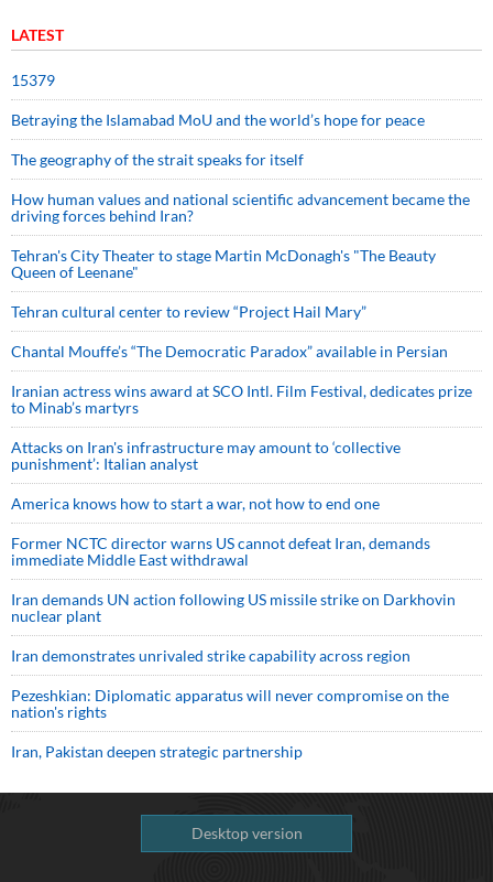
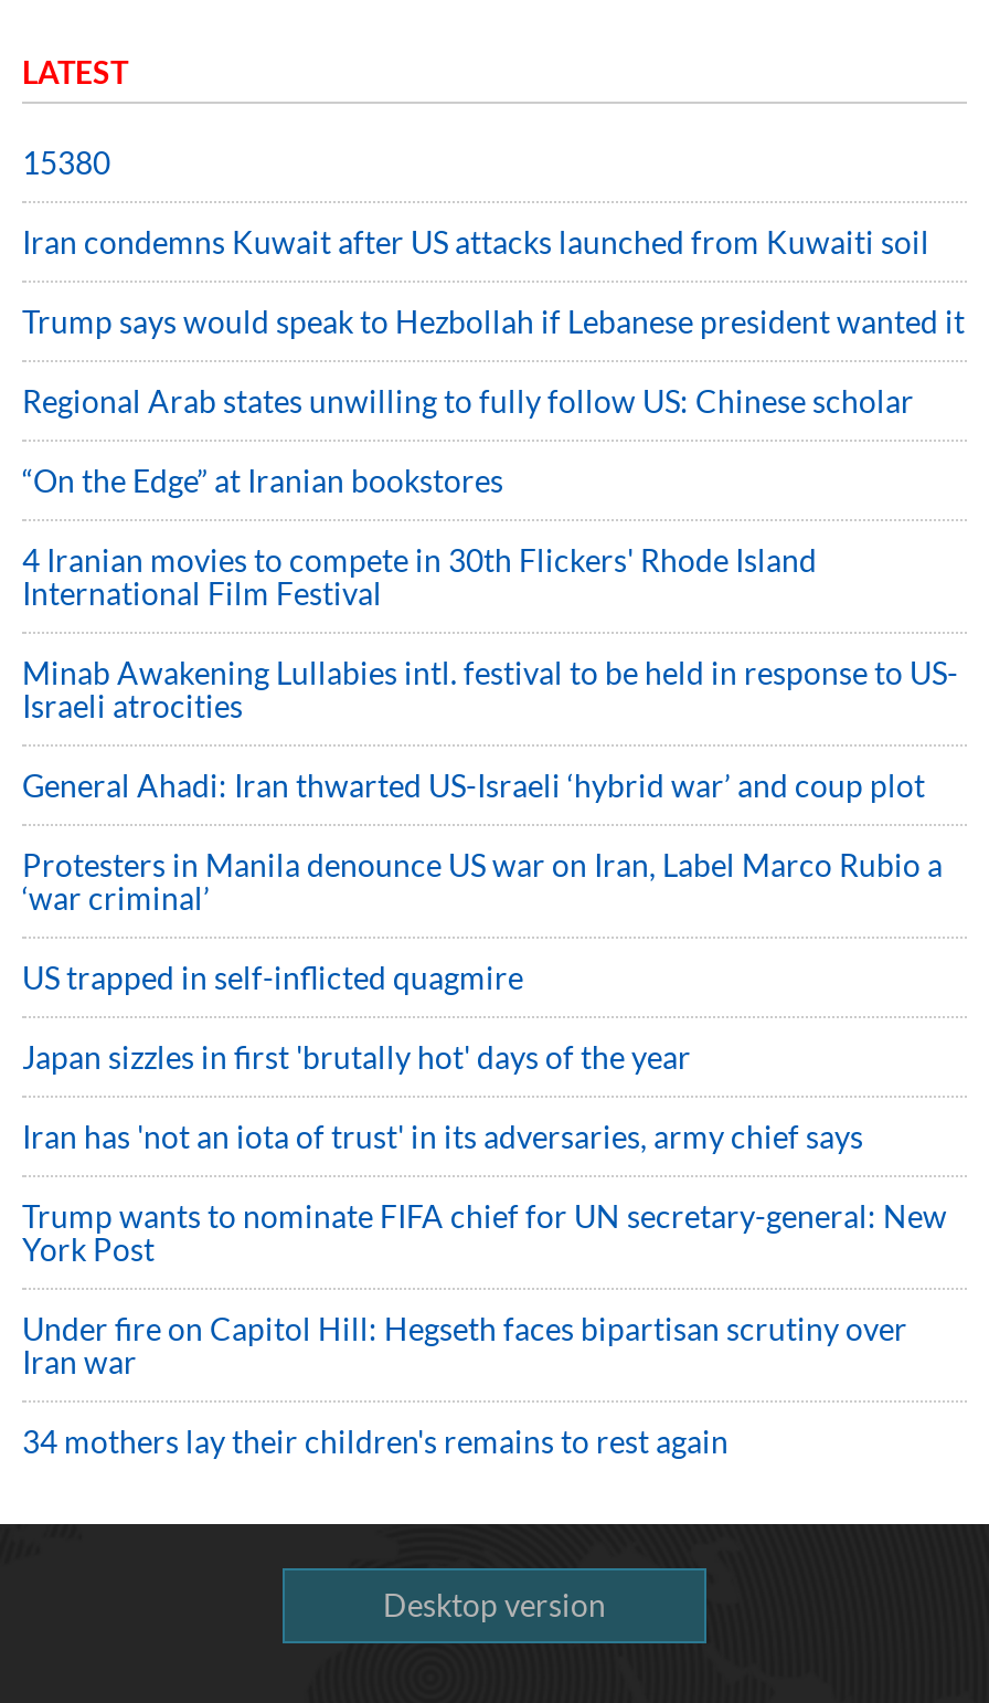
[11,71,55,90] 15379 -> [22,144,110,182] 15380
[11,111,425,129] Betraying the Islamabad MoU and the world’s hope for peace -> [22,224,929,262] Iran condemns Kuwait after US attacks launched from Kuwaiti soil
[11,150,304,169] The geography of the strait speaks for itself -> [22,303,965,341] Trump says would speak to Hezbollah if Lebanese president wanted it
[11,190,470,225] How human values and national scientific advancement became the | driving forces behind Iran? -> [22,383,914,421] Regional Arab states unwilling to fully follow US: Chinese scholar
[11,246,436,282] Tehran's City Theater to stage Martin McDonagh's "The Beauty | Queen of Leenane" -> [22,463,503,500] “On the Edge” at Iranian bookstores
[11,303,366,321] Tehran cultural center to review “Project Hail Mary” -> [22,542,817,613] 4 Iranian movies to compete in 30th Flickers' Rhode Island | International Film Festival
[11,342,448,361] Chantal Mouffe’s “The Democratic Paradox” available in Persian -> [22,655,958,725] Minab Awakening Lullabies intl. festival to be held in response to US- | Israeli atrocities
[11,382,472,417] Iranian actress wins award at SCO Intl. Film Festival, dedicates prize | to Minab’s martyrs -> [22,767,925,805] General Ahadi: Iran thwarted US-Israeli ‘hybrid war’ and coup plot
[11,438,401,473] Attacks on Iran's infrastructure may amount to ‘collective | punishment’: Italian analyst -> [22,847,943,918] Protesters in Manila denounce US war on Iran, Label Marco Rubio a | ‘war criminal’
[11,494,380,513] America knows how to start a war, not how to end one -> [22,960,530,997] US trapped in self-inflicted quagmire
[11,534,430,569] Former NCTC director warns US cannot defeat Iran, demands | immediate Middle East withdrawal -> [22,1039,691,1077] Japan sizzles in first 'brutally hot' days of the year
[11,590,456,626] Iran demands UN action following US missile strike on Darkhovin | nuclear plant -> [22,1119,870,1156] Iran has 'not an iota of trust' in its adversaries, army chief says
[11,647,410,665] Iran demonstrates unrivaled strike capability across region -> [22,1198,947,1269] Trump wants to nominate FIFA chief for UN secretary-general: New | York Post
[11,686,449,721] Pezeshkian: Diplomatic apparatus will never compromise on the | nation's rights -> [22,1311,907,1381] Under fire on Capitol Hill: Hegseth faces bipartisan scrutiny over | Iran war
[11,742,303,761] Iran, Pakistan deepen strategic partnership -> [22,1423,729,1461] 34 mothers lay their children's remains to rest again

